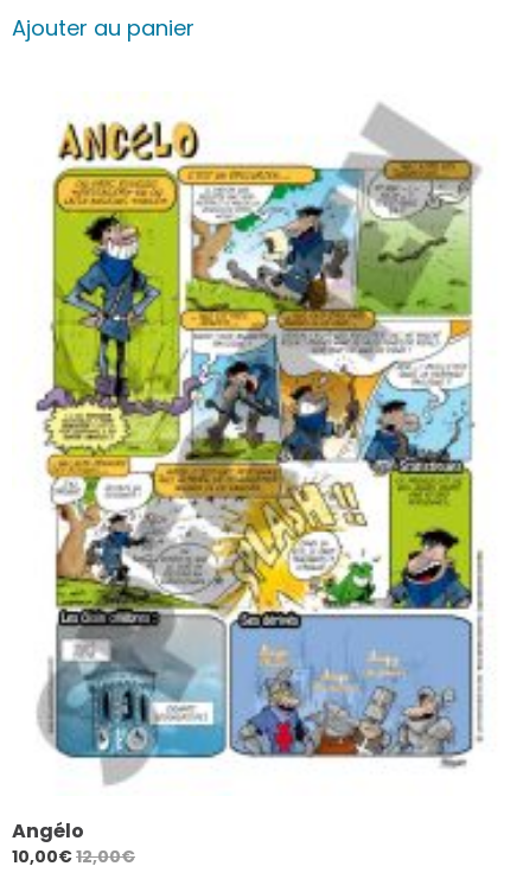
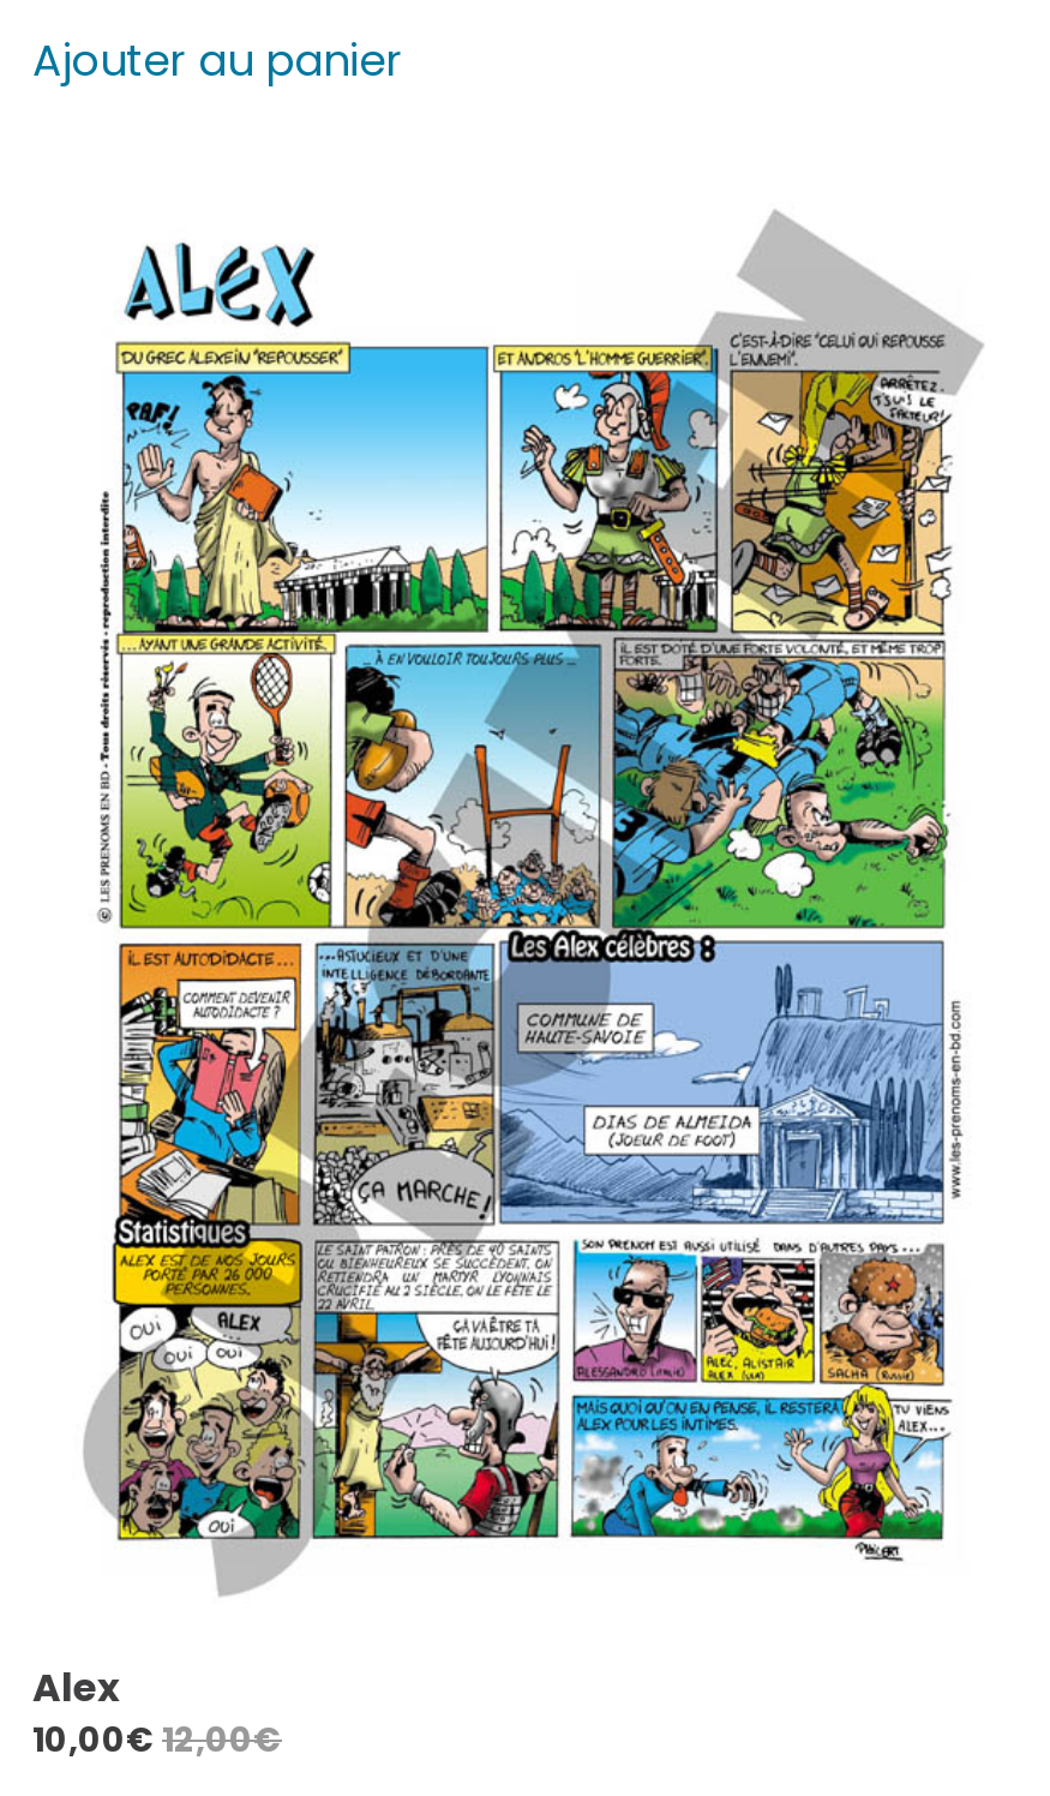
[34,119,484,769] [image] -> [83,241,985,1564] [image]
[12,818,84,845] Angélo -> [32,1661,119,1716] Alex

